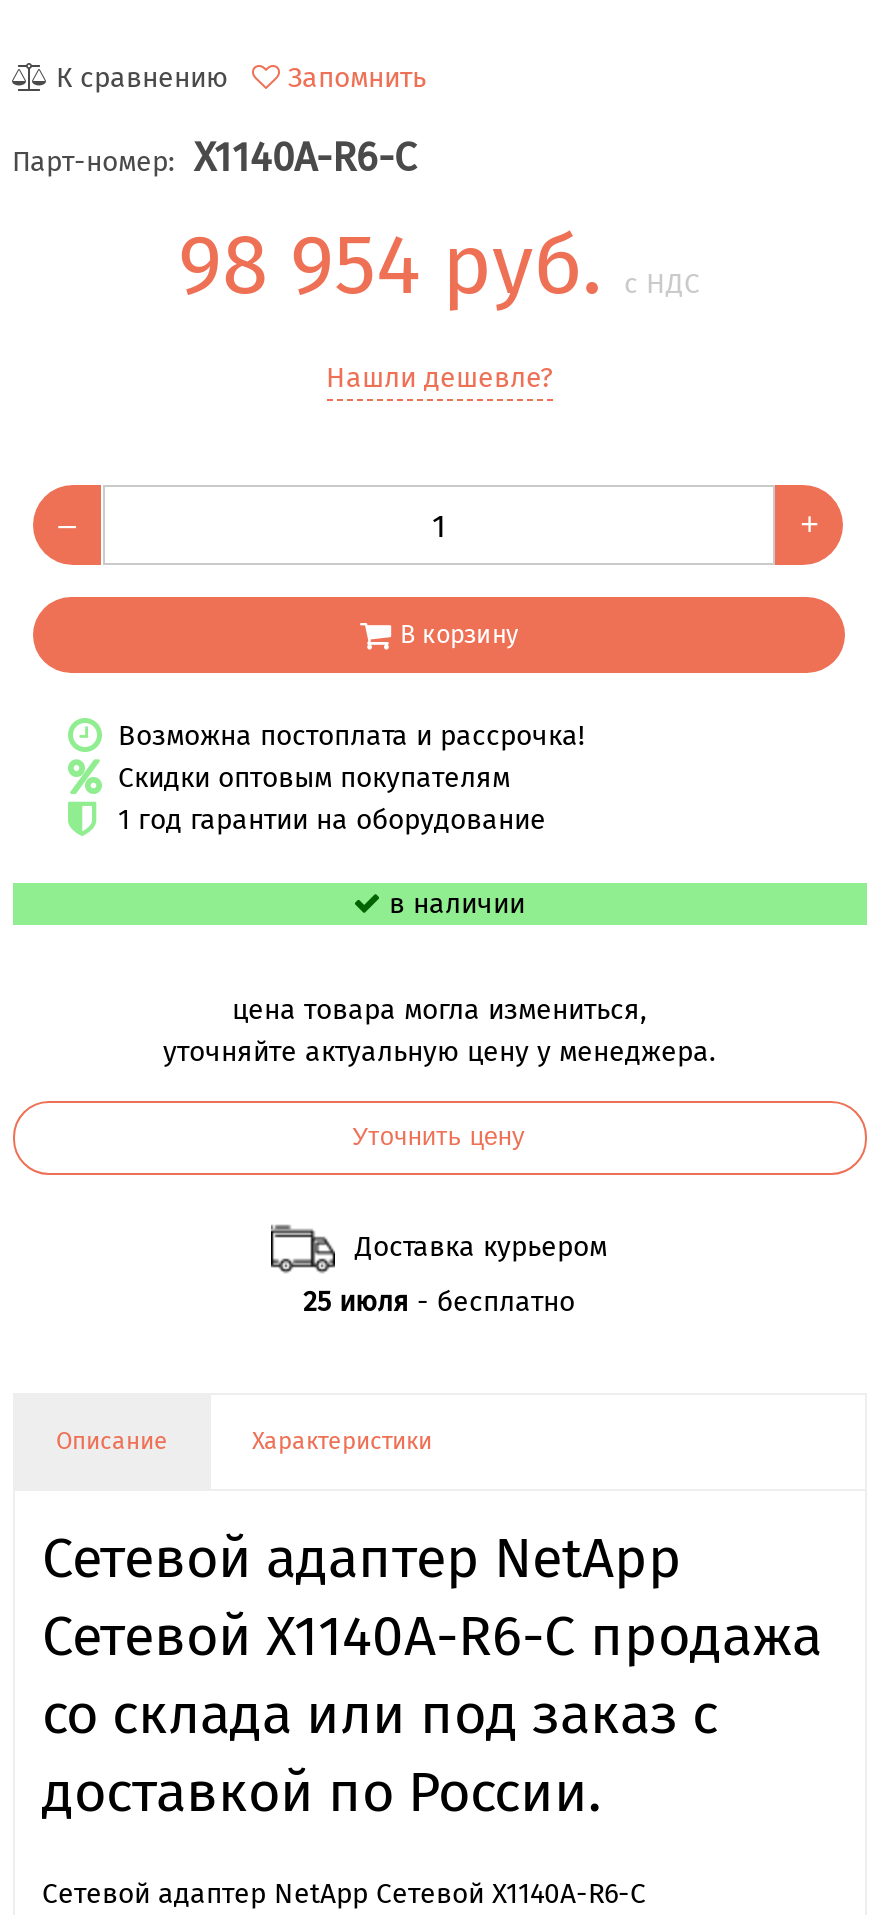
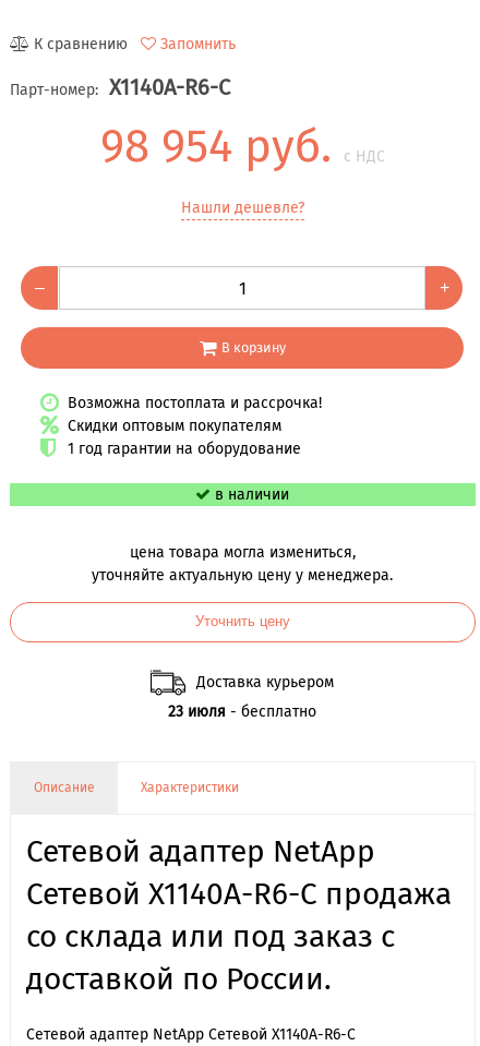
[303,1285,575,1319] 25 июля - бесплатно -> [168,702,316,721] 23 июля - бесплатно

